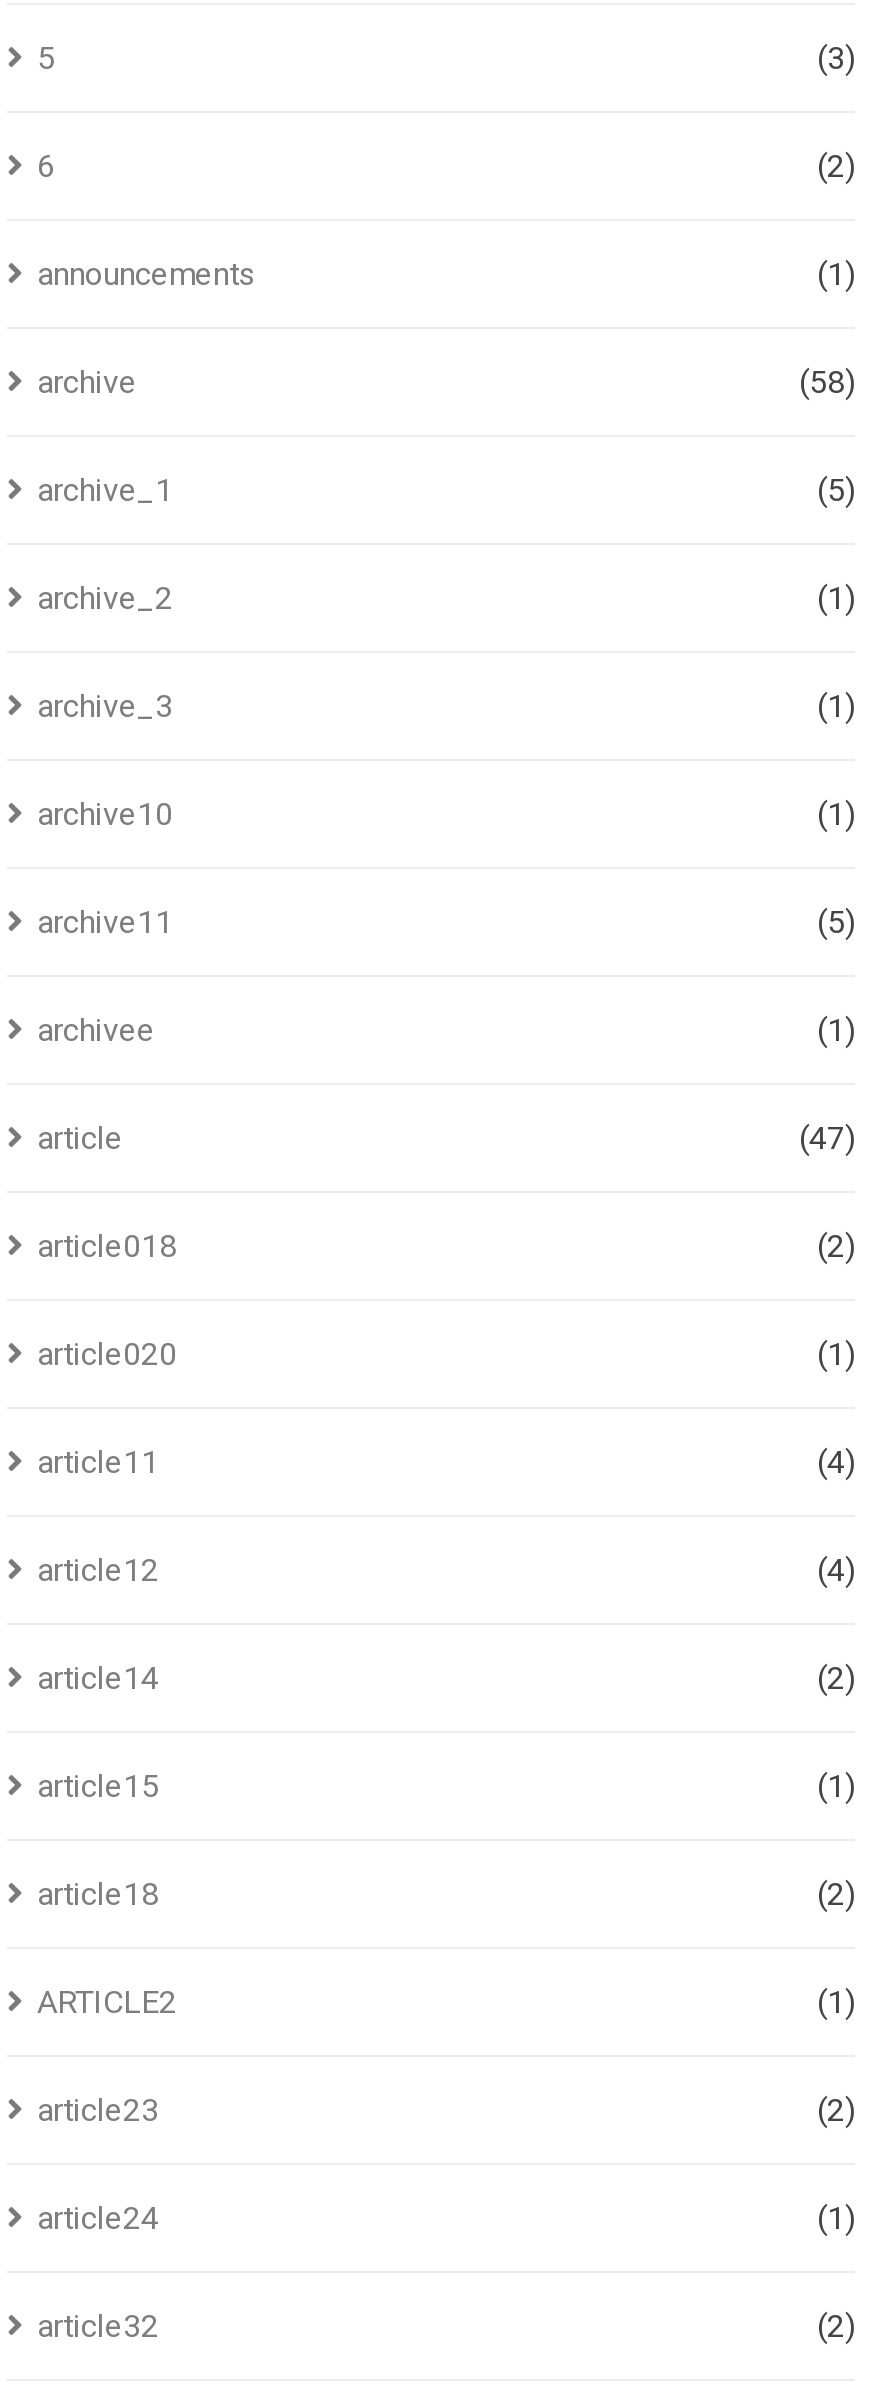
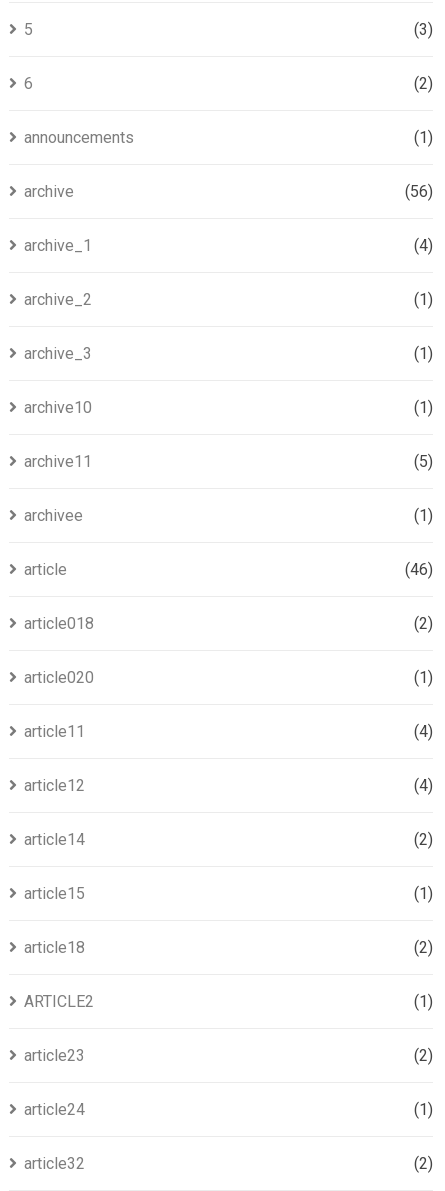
[799,363,855,401] (58) -> [405,182,433,201] (56)
[817,471,855,509] (5) -> [414,236,433,255] (4)
[799,1119,855,1157] (47) -> [405,560,433,579] (46)

